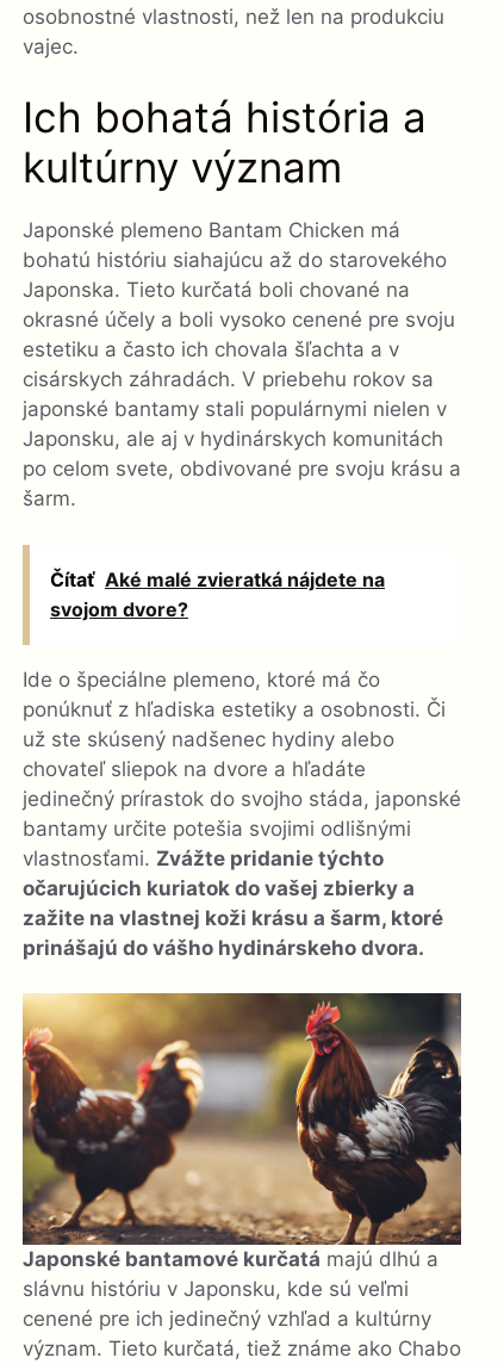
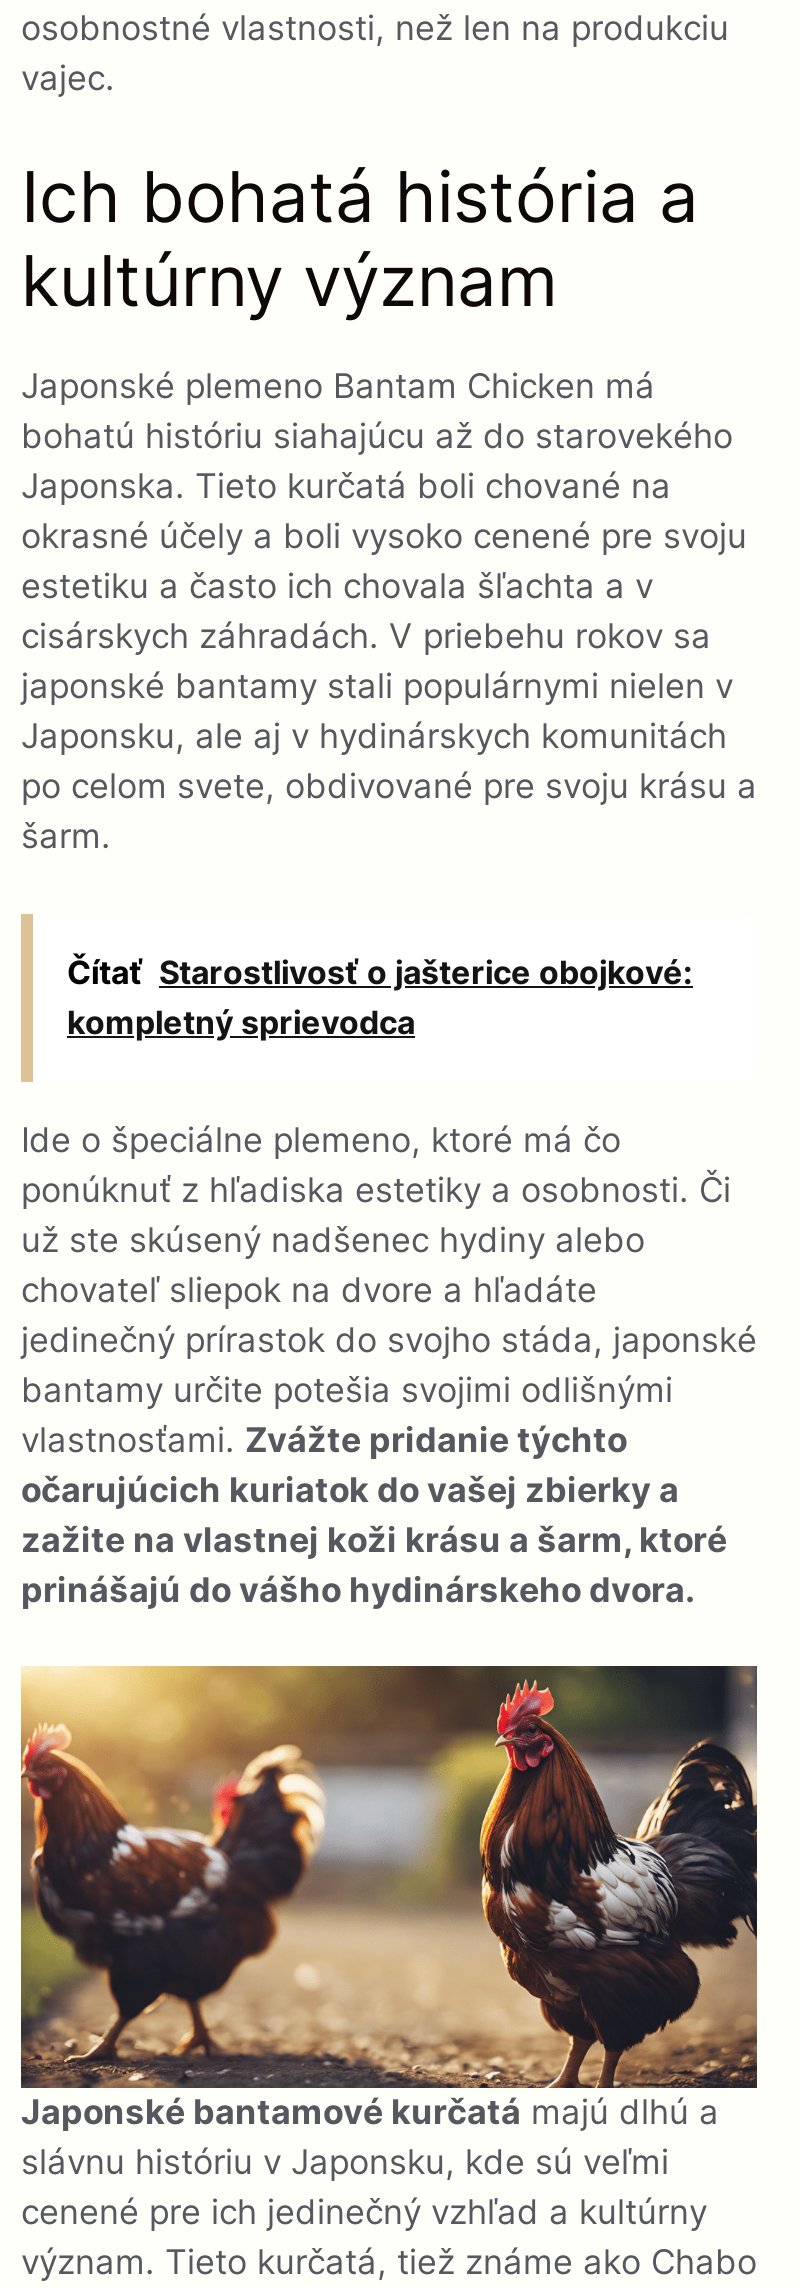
[50,567,385,621] Čítať Aké malé zvieratká nájdete na | svojom dvore? -> [67,952,693,1042] Čítať Starostlivosť o jašterice obojkové: | kompletný sprievodca

